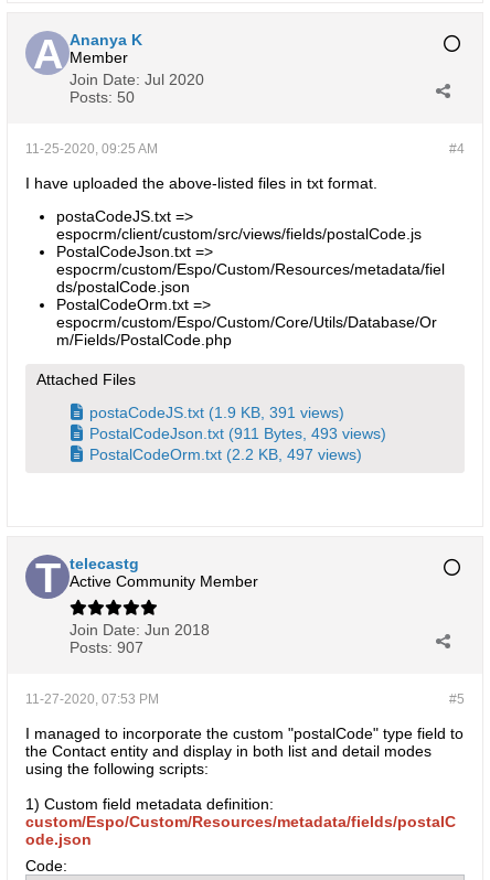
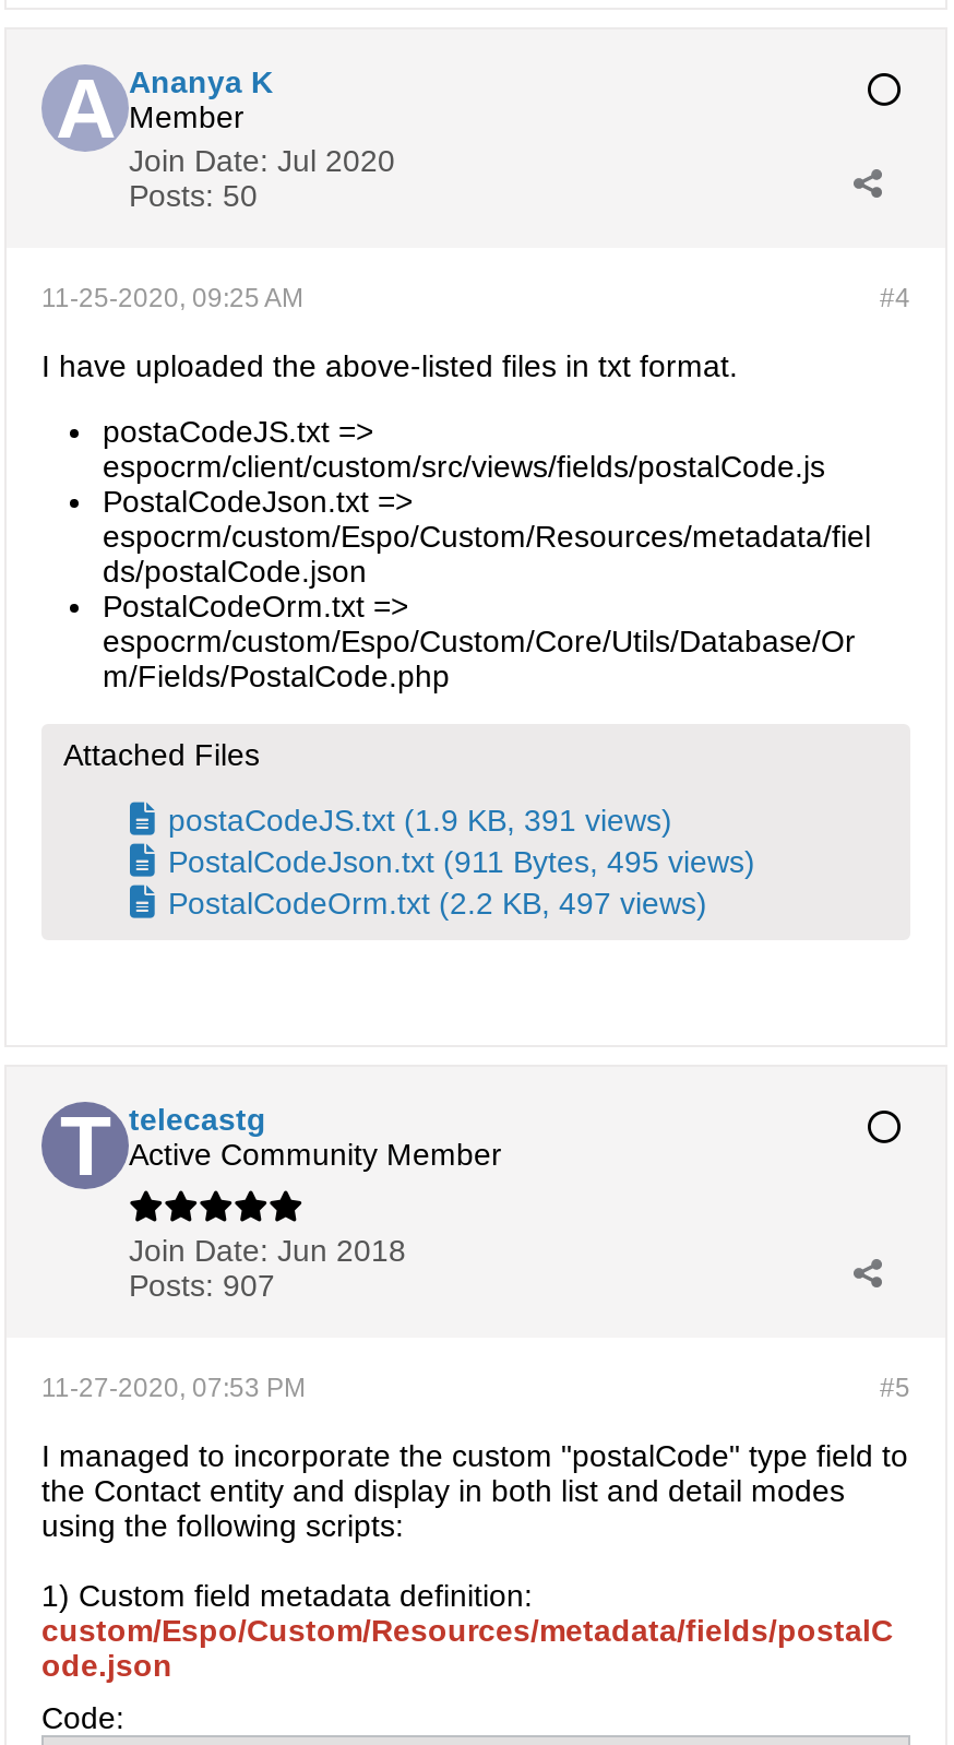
[89,425,386,442] PostalCodeJson.txt (911 Bytes, 493 views) -> [168,844,755,879] PostalCodeJson.txt (911 Bytes, 495 views)

